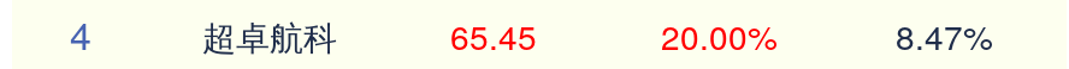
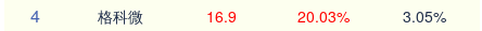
[202,12,992,59] 超卓航科 | 65.45 | 20.00% | 8.47% -> [98,5,446,27] 格科微 | 16.9 | 20.03% | 3.05%

